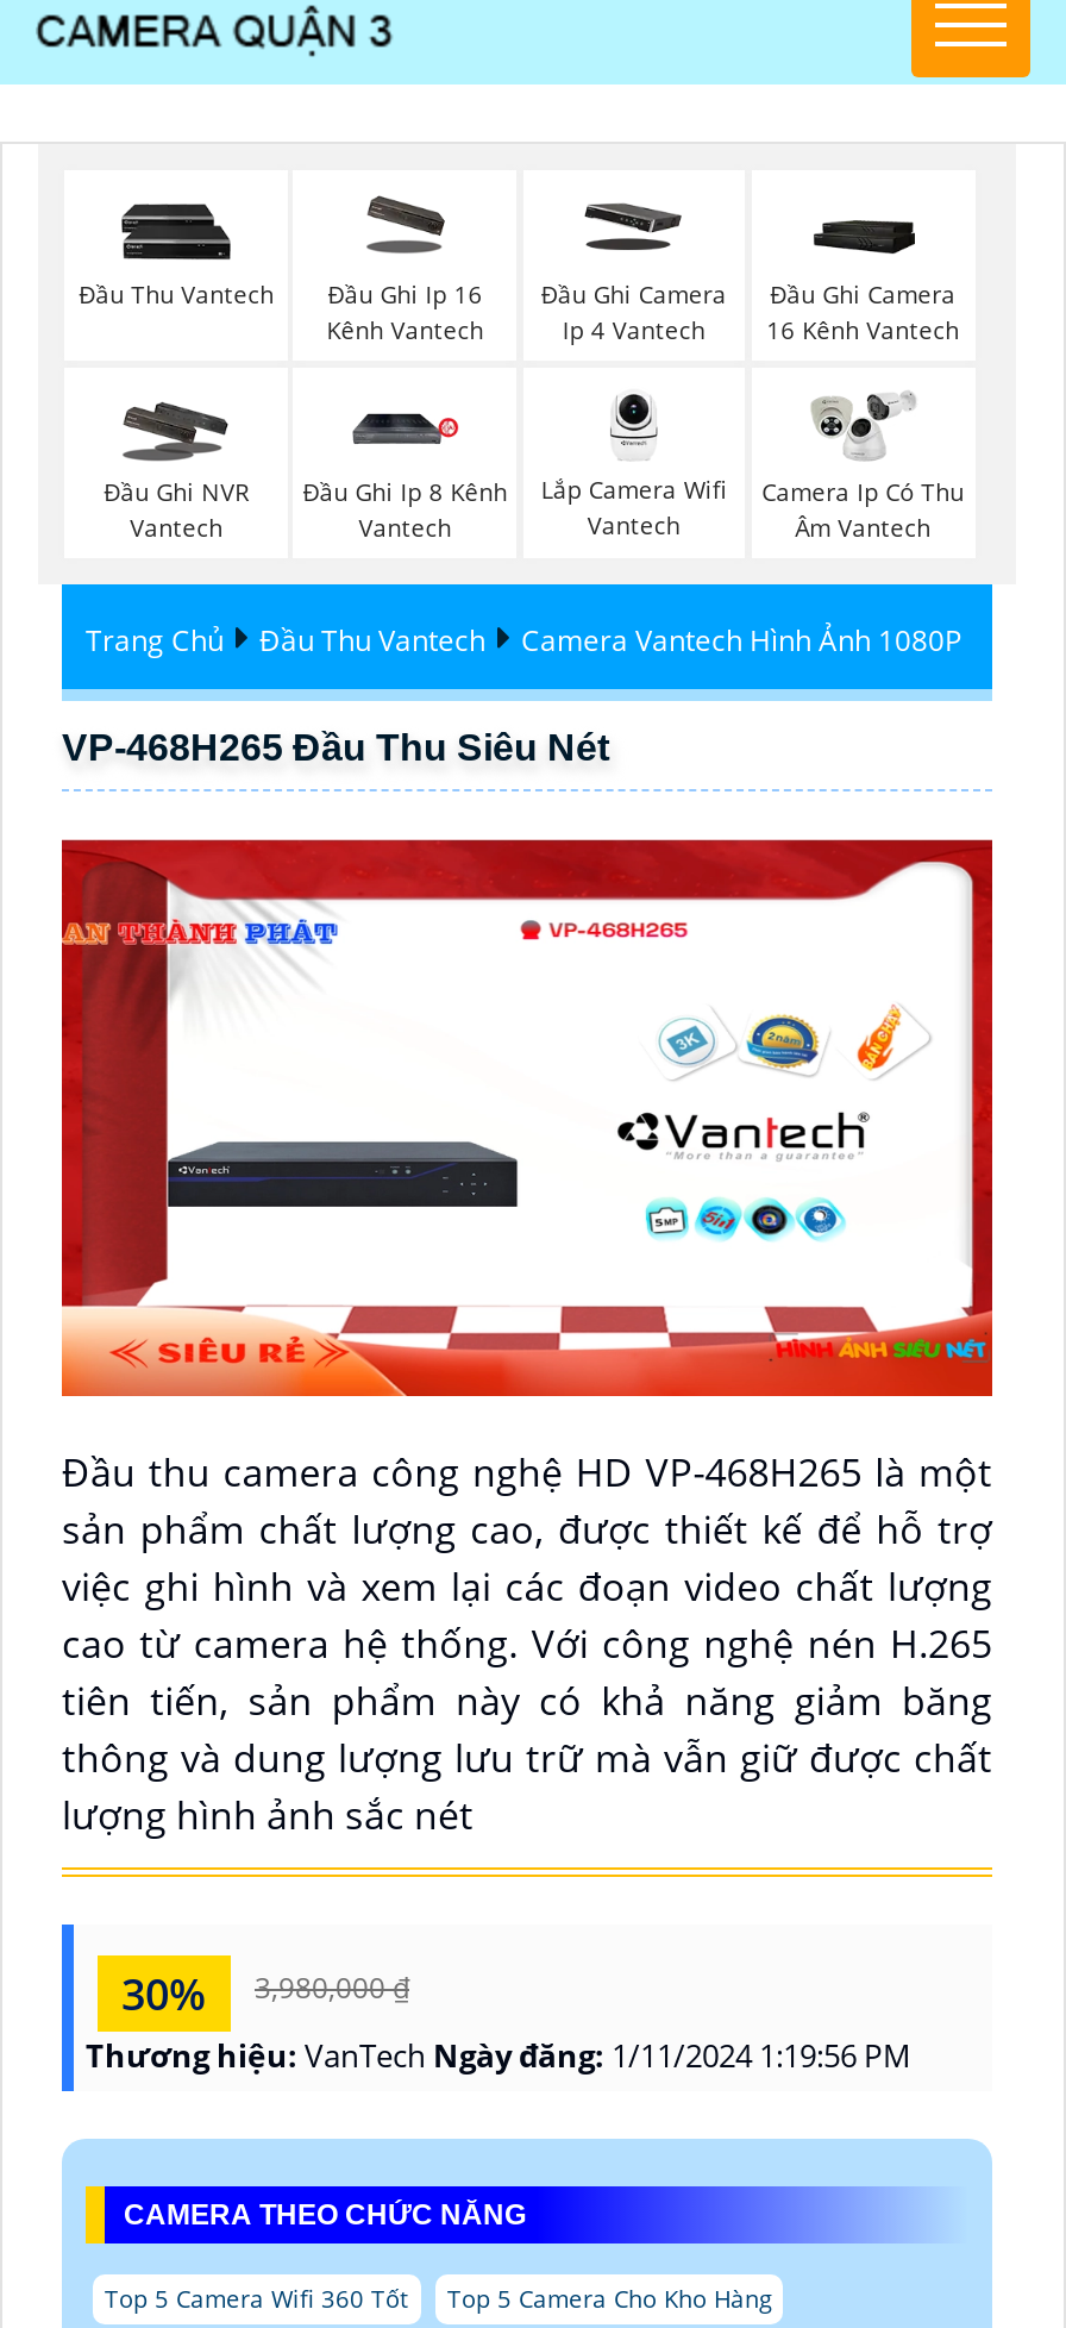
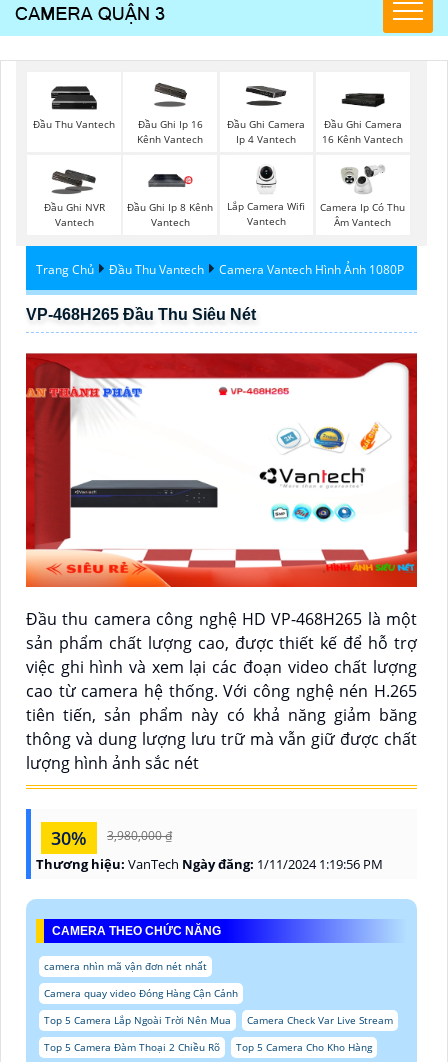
[105,2282,409,2316] Top 5 Camera Wifi 360 Tốt -> [44,959,393,1054] camera nhìn mã vận đơn nét nhất | Camera quay video Đóng Hàng Cận Cảnh | Top 5 Camera Lắp Ngoài Trời Nên Mua | Camera Check Var Live Stream | Top 5 Camera Đàm Thoại 2 Chiều Rõ

